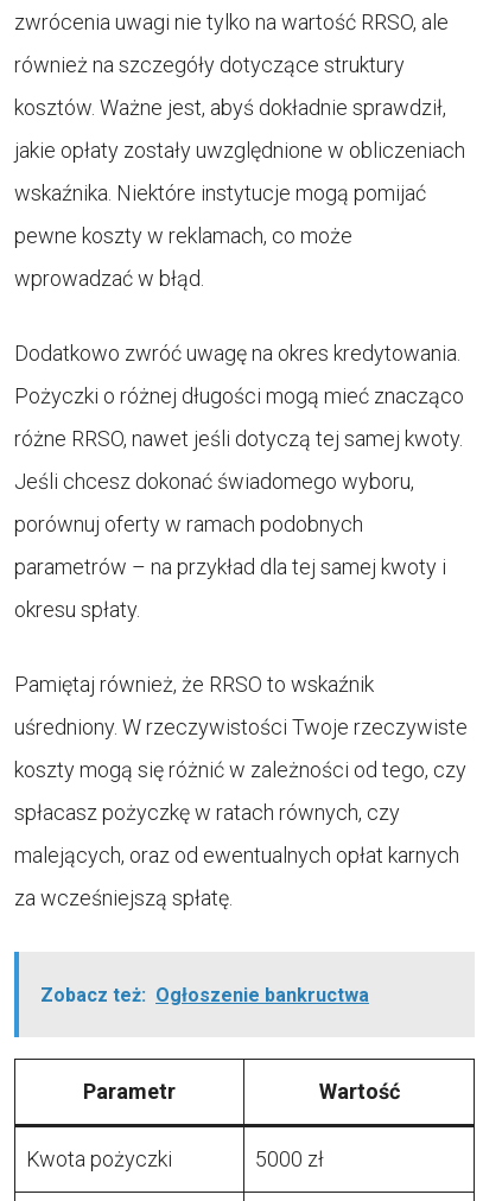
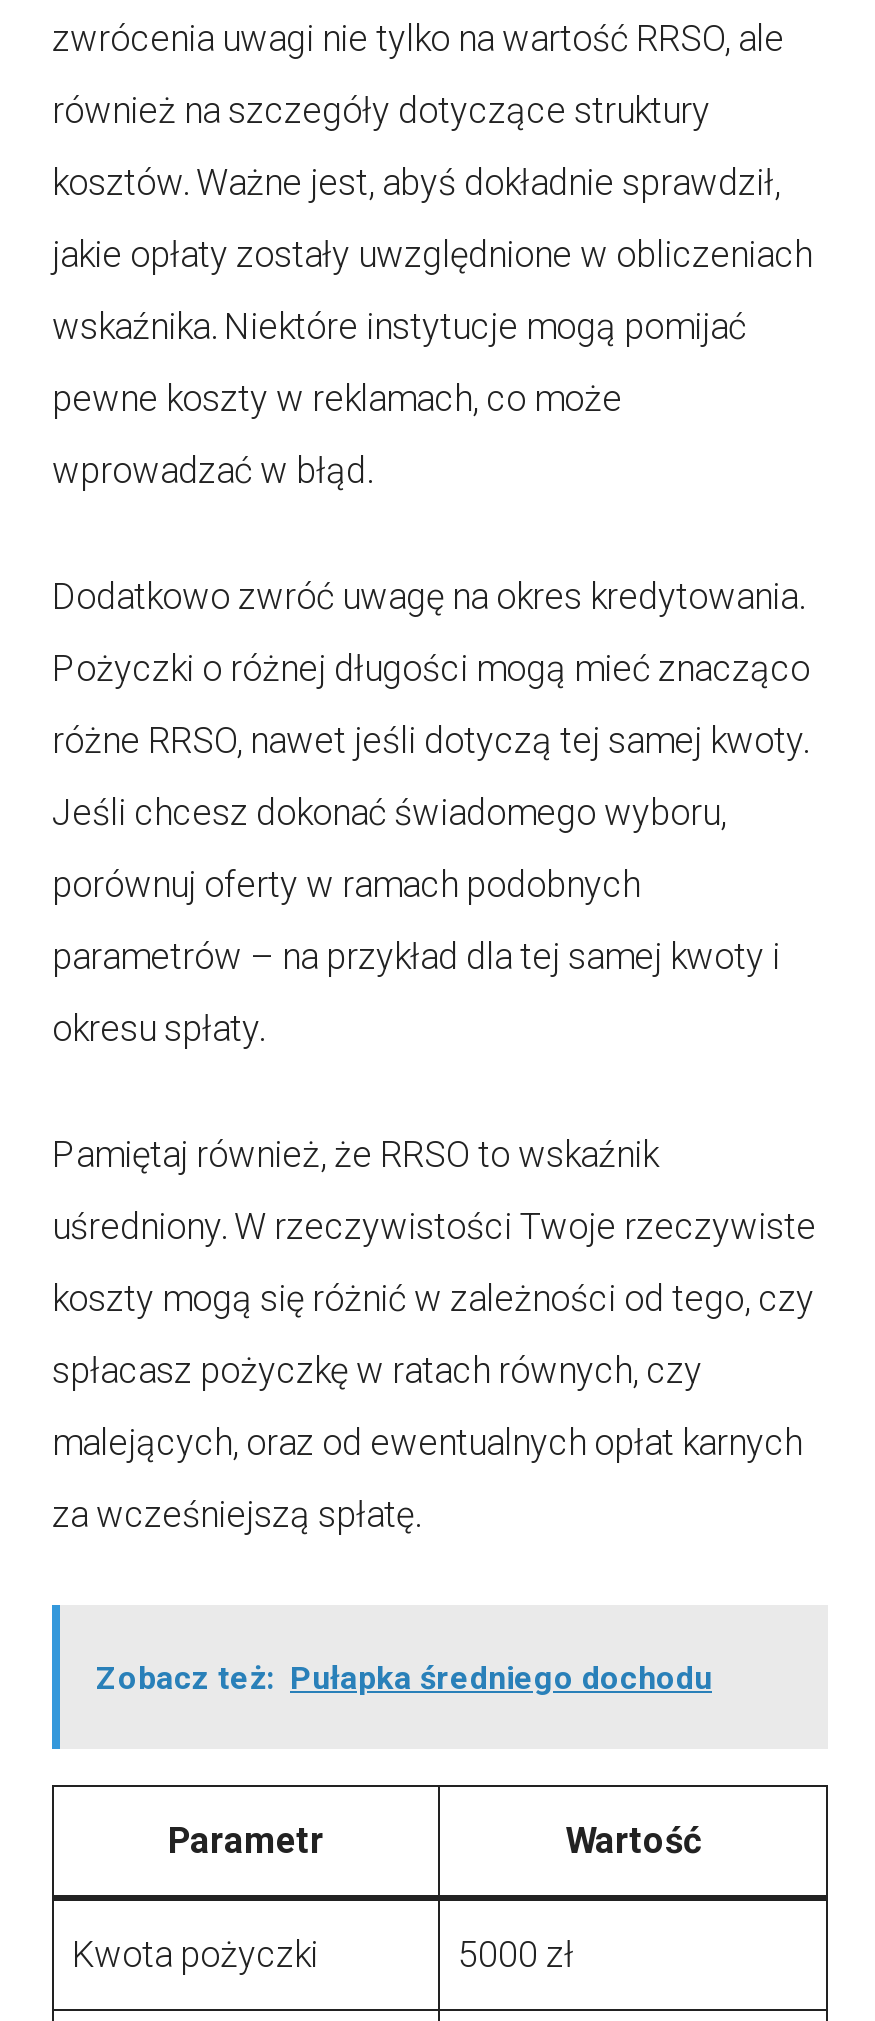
[40,984,369,1007] Zobacz też: Ogłoszenie bankructwa -> [96,1658,712,1696] Zobacz też: Pułapka średniego dochodu

